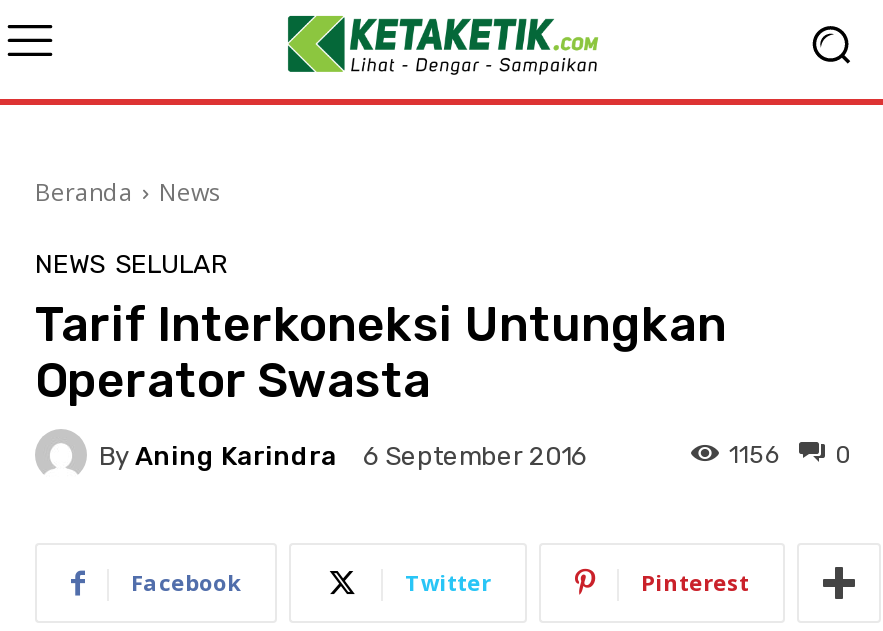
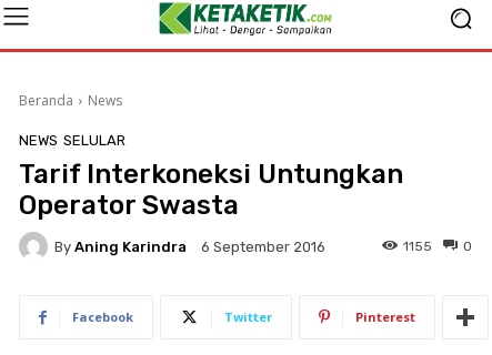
[729,441,851,469] 1156 0 -> [403,238,472,254] 1155 0

